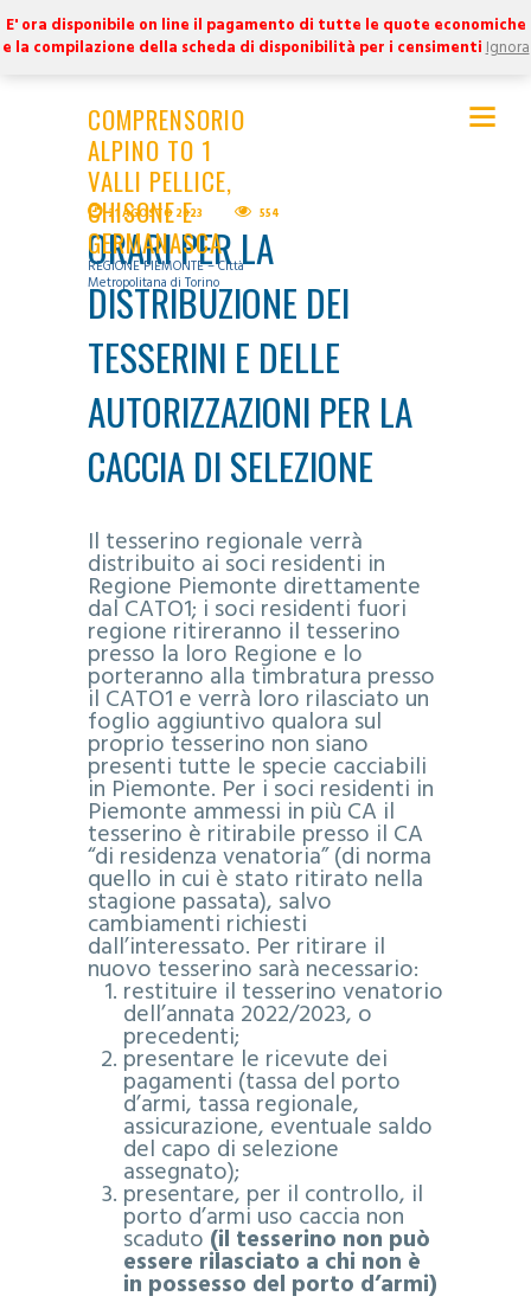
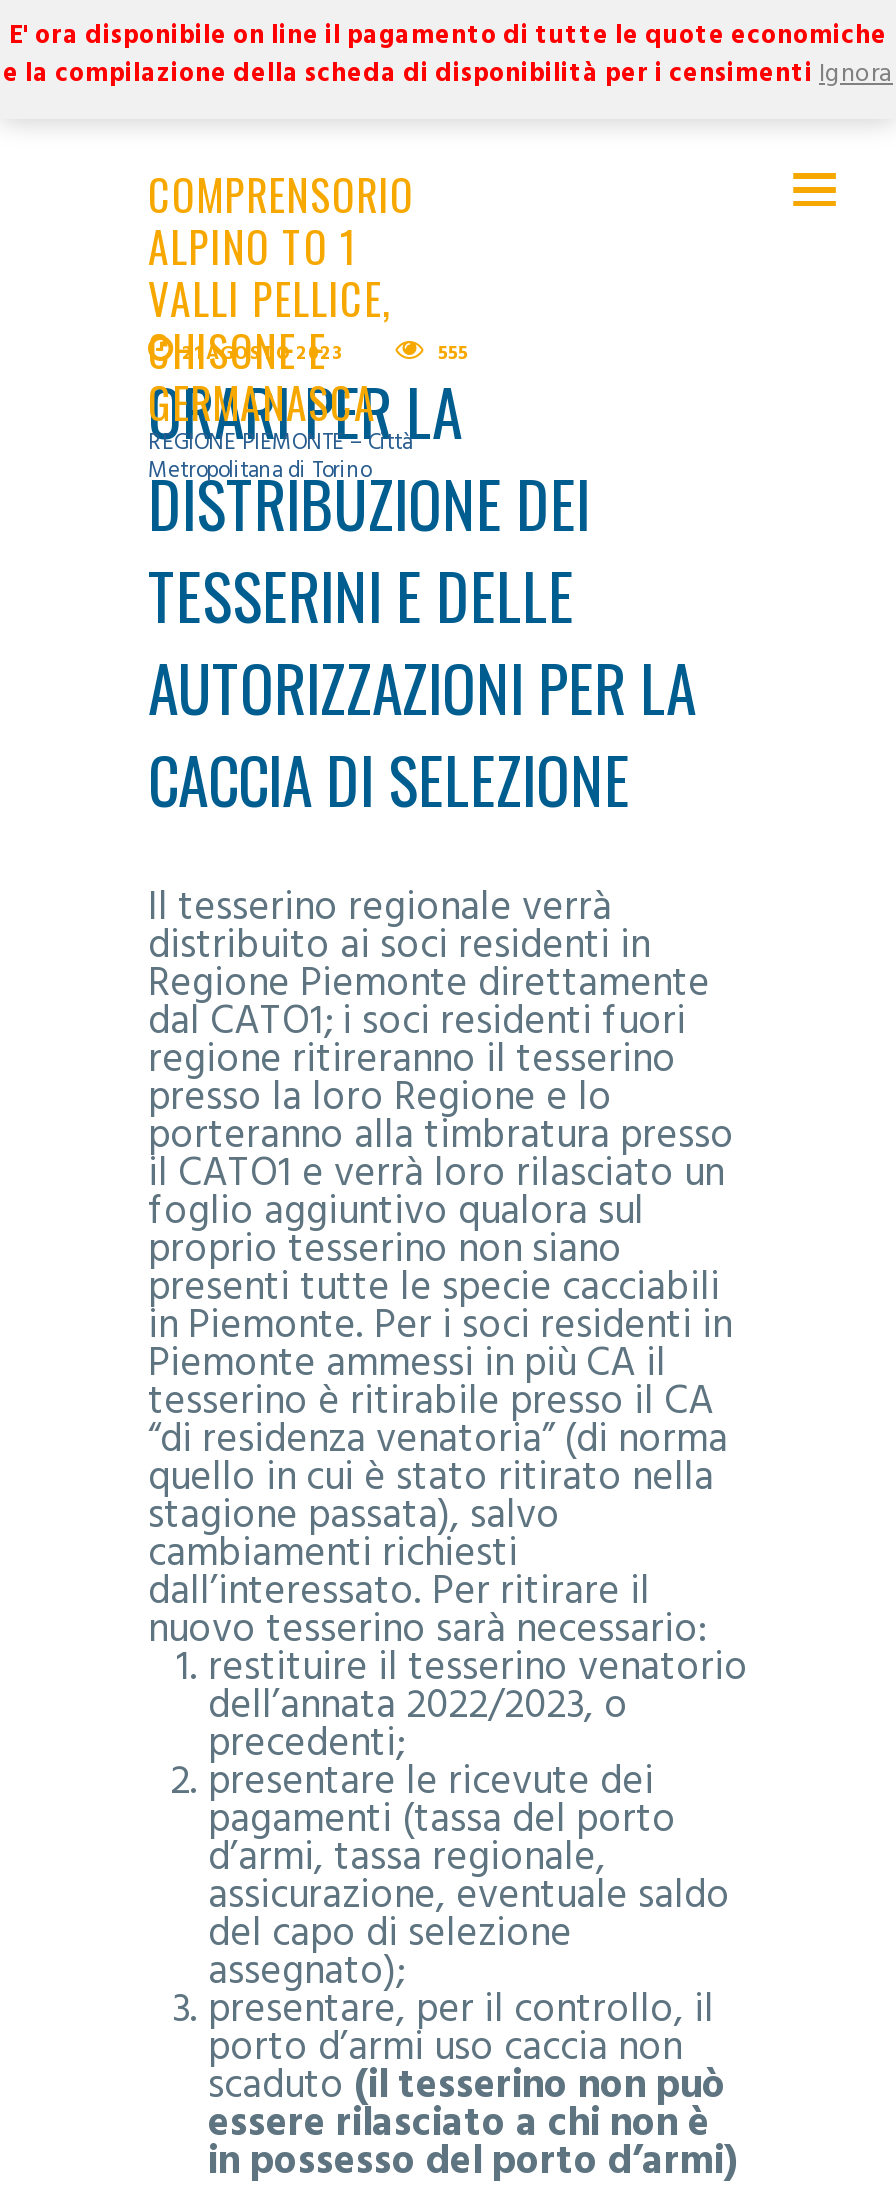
[260,205,280,223] 554 -> [438,339,468,369] 555

